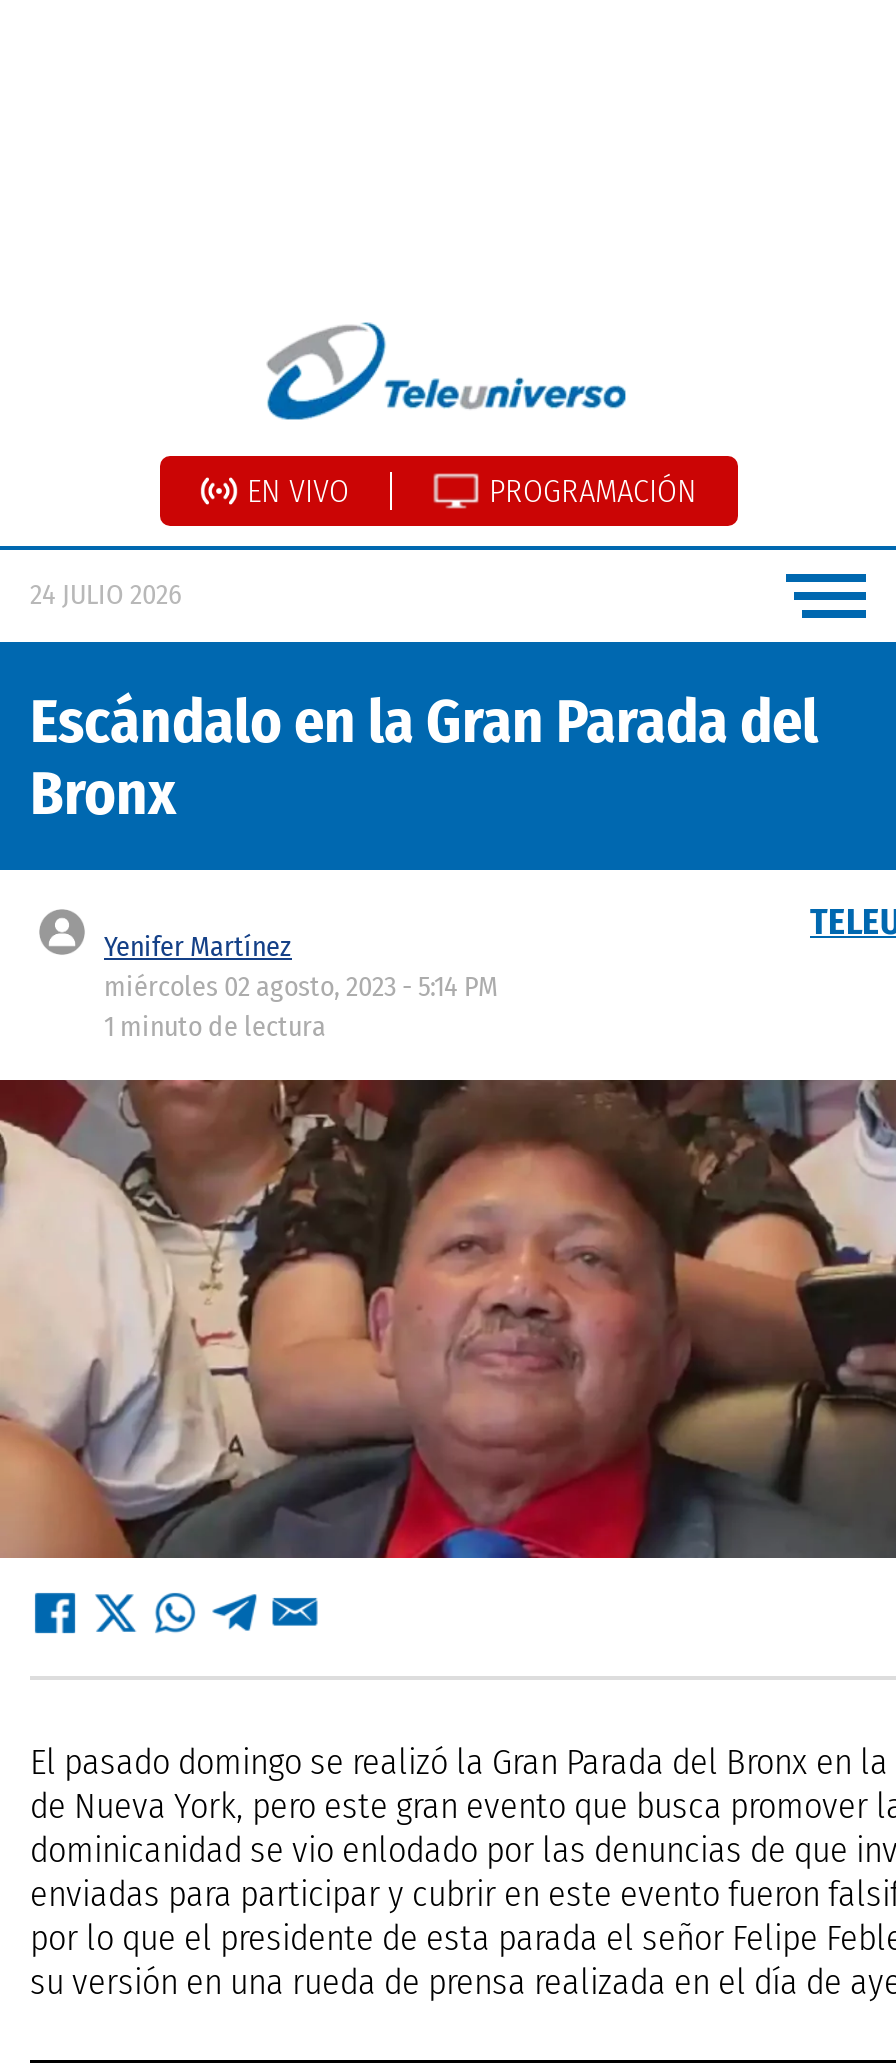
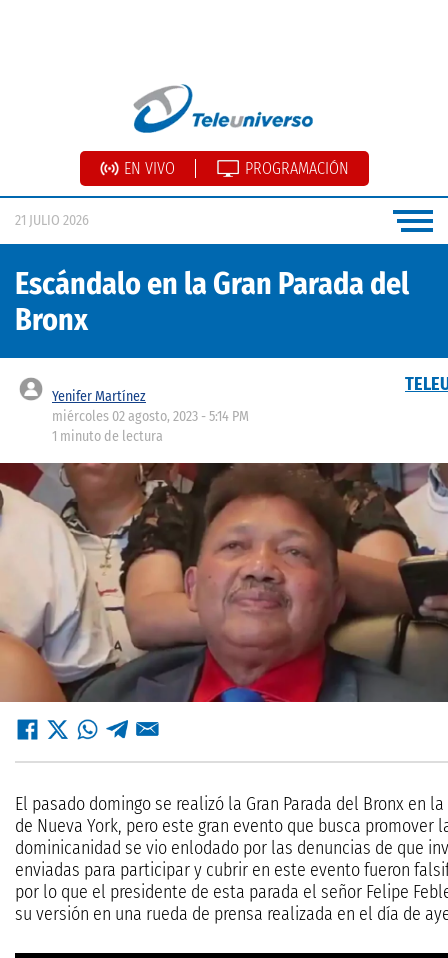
[30,578,182,612] 24 JULIO 2026 -> [15,212,89,229] 21 JULIO 2026

